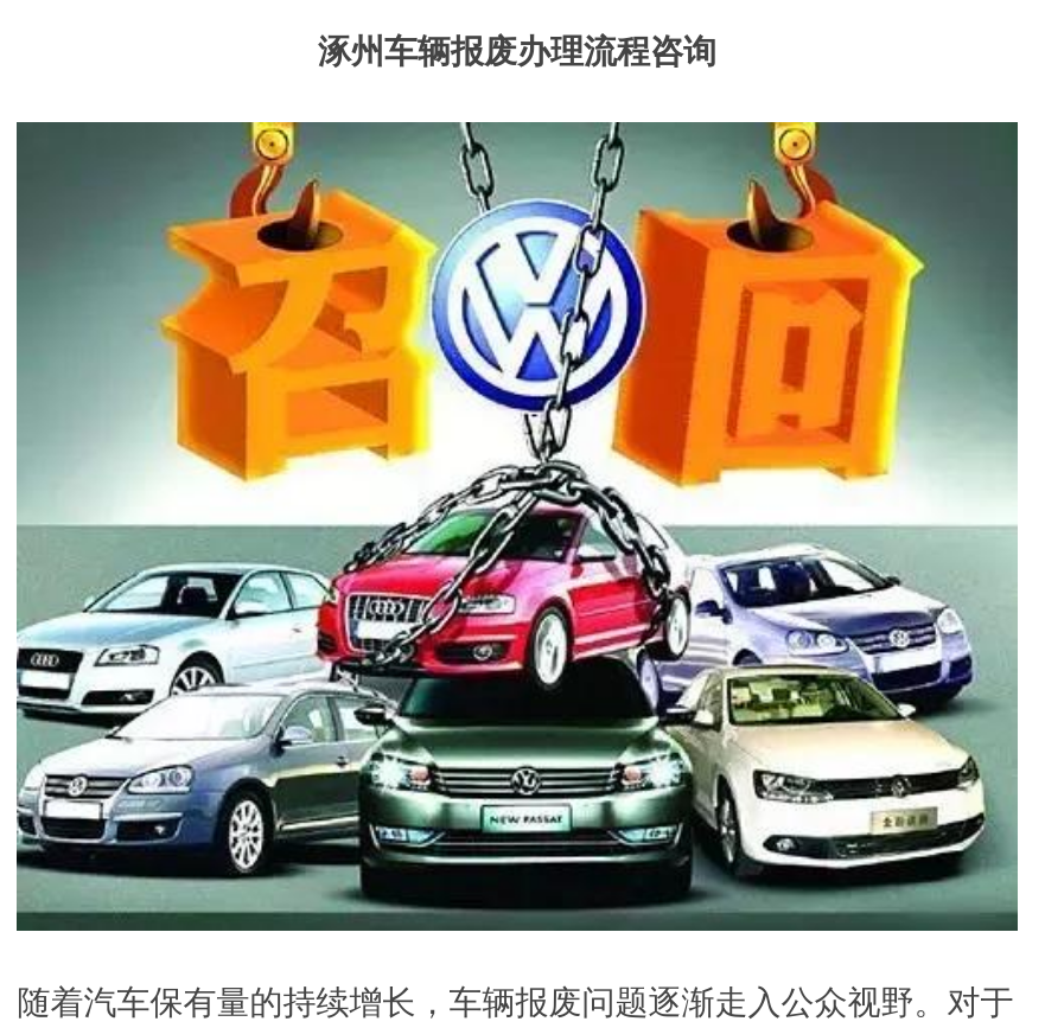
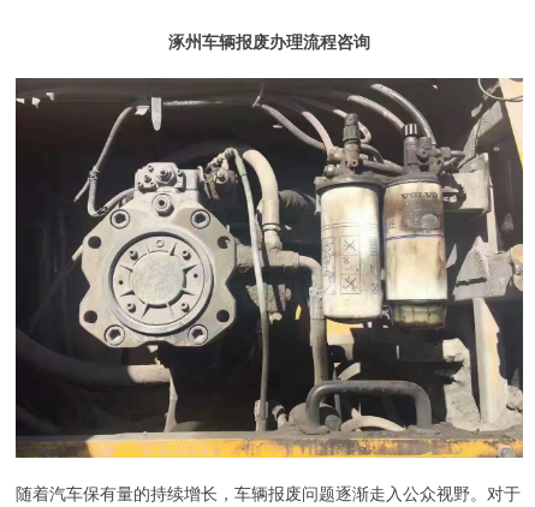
[14,120,1020,933] [image] -> [14,77,524,459] [image]

